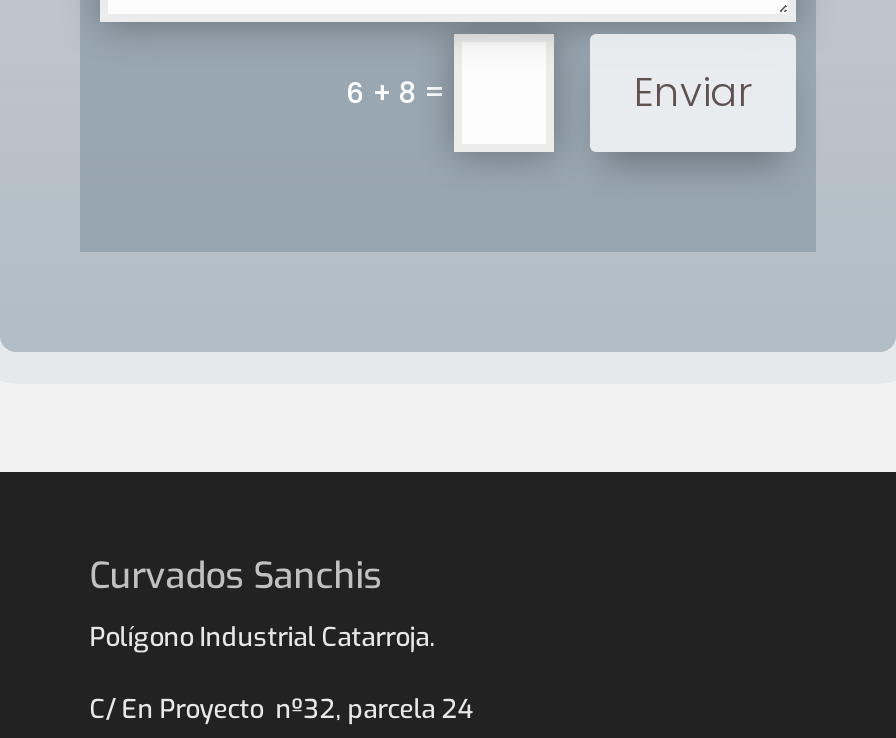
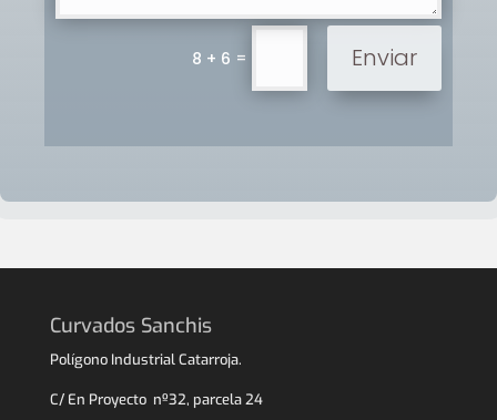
[346,71,454,113] 6 + 8 = -> [192,46,252,69] 8 + 6 =

